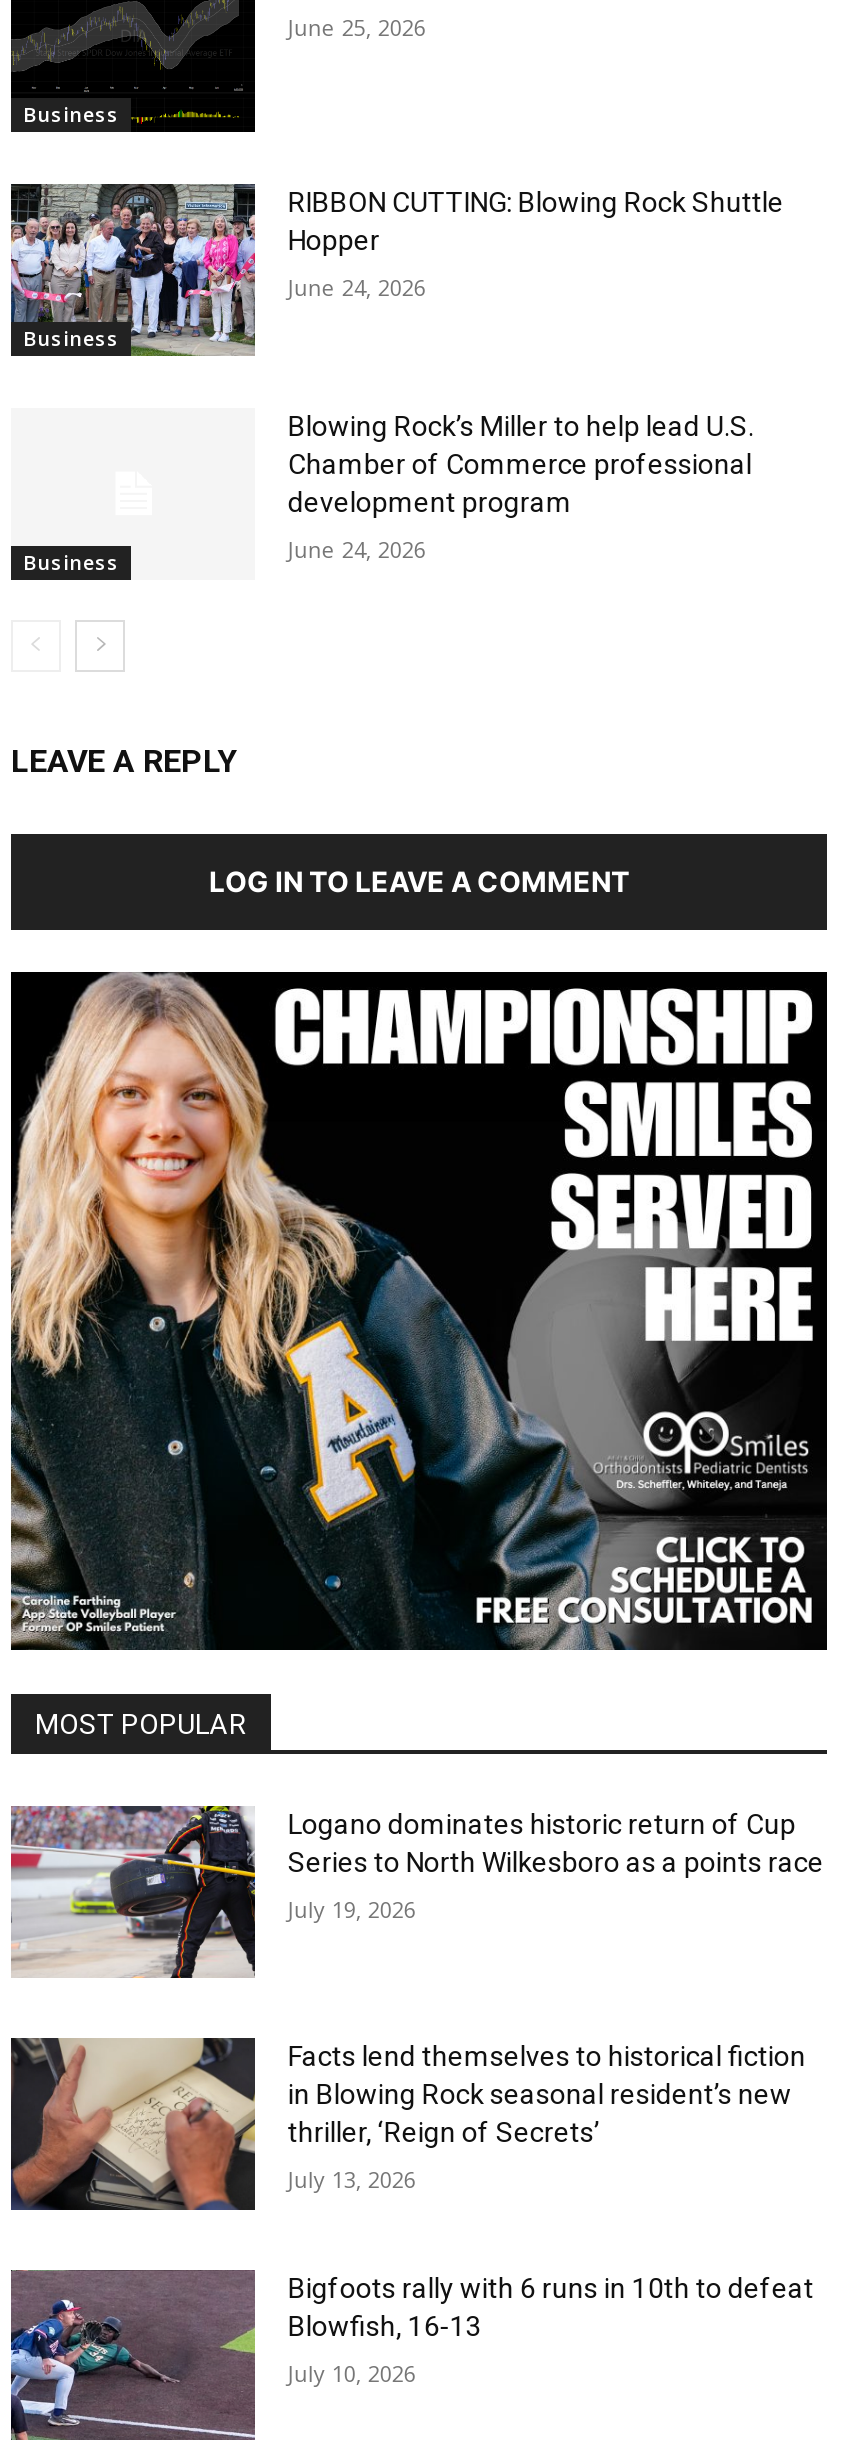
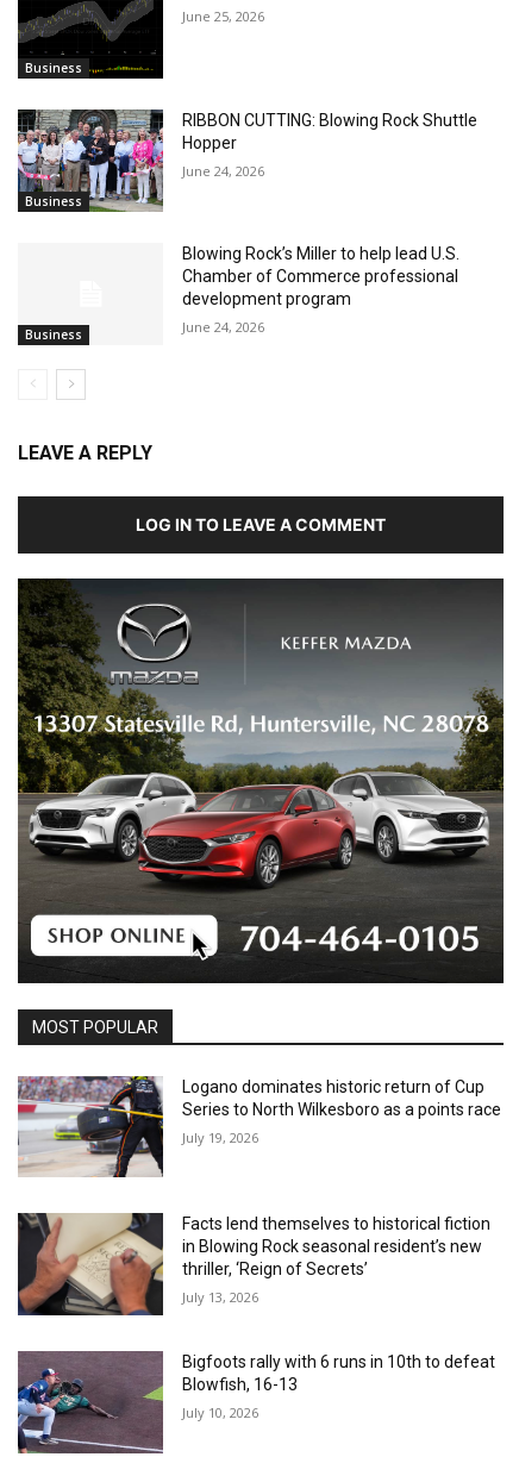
[9,972,829,1652] [image] -> [17,579,505,984] [image]

